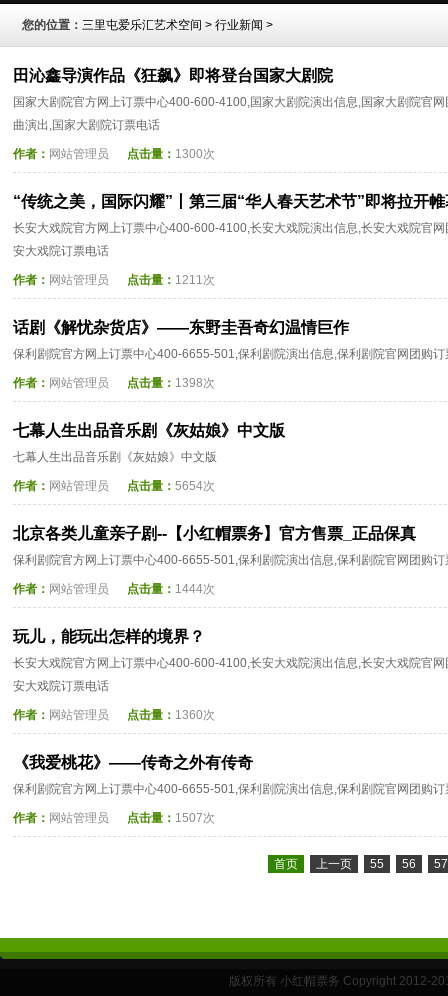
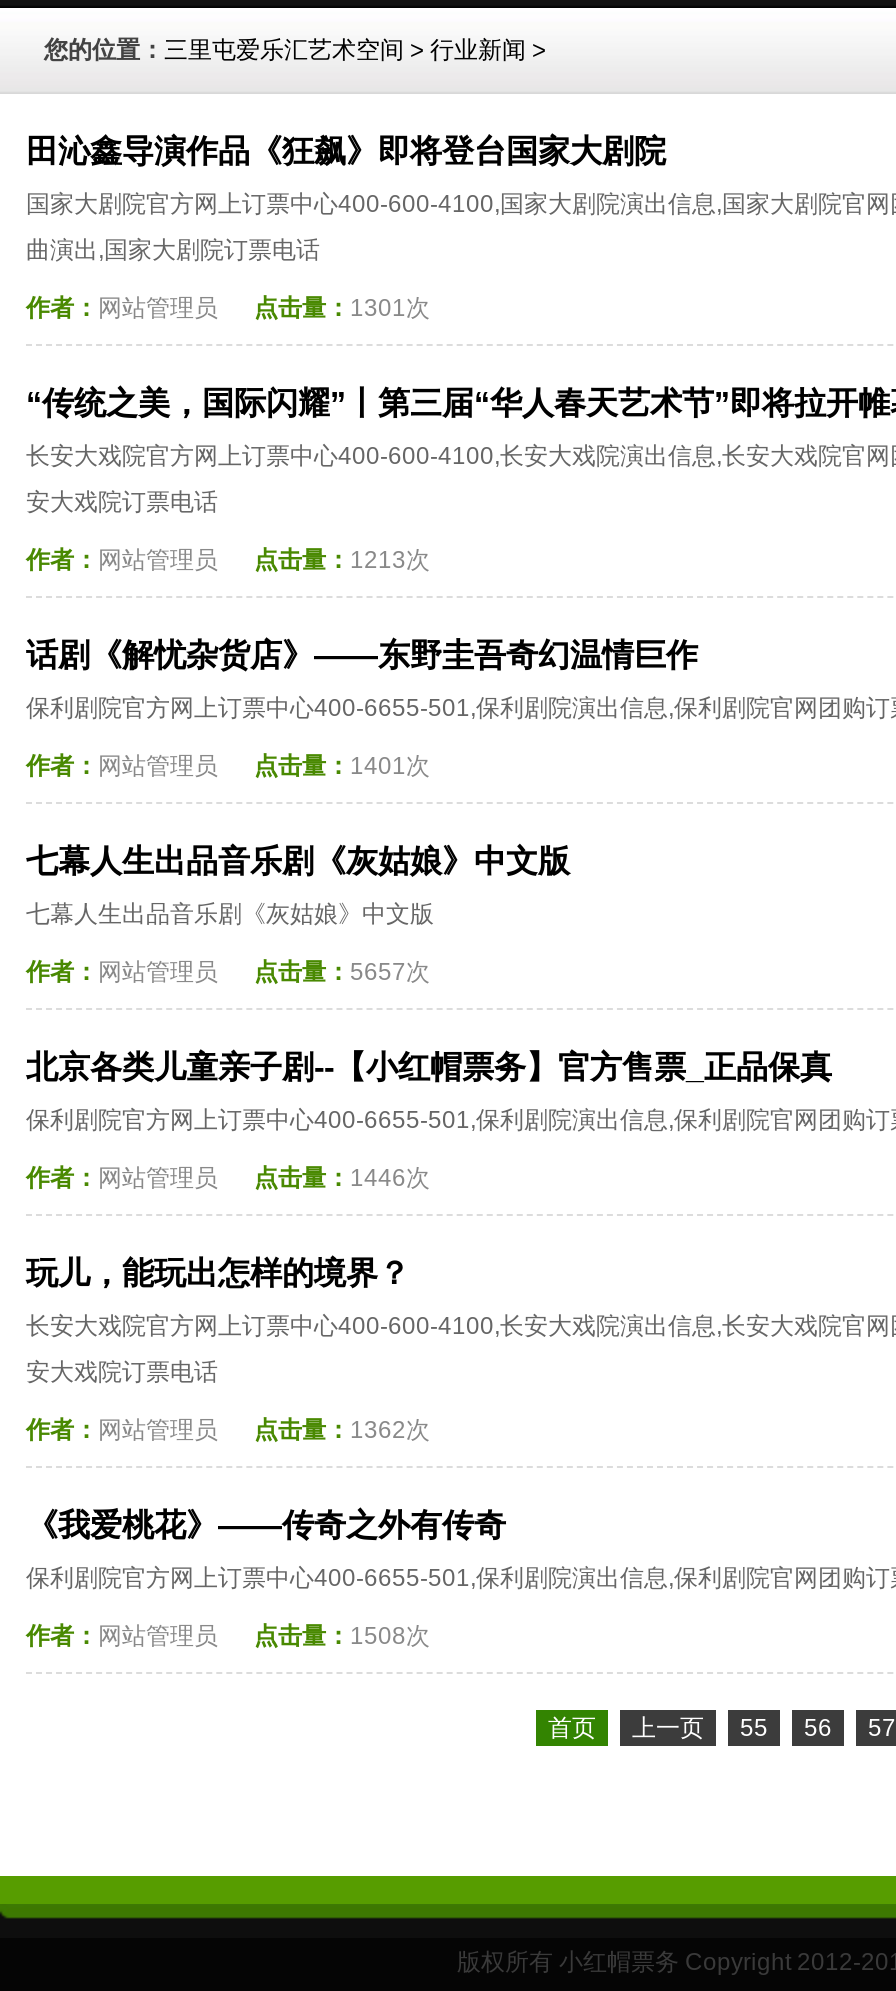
[13,147,215,161] 作者：网站管理员点击量：1300次 -> [26,294,430,322] 作者：网站管理员点击量：1301次
[13,273,215,287] 作者：网站管理员点击量：1211次 -> [26,546,430,574] 作者：网站管理员点击量：1213次
[13,376,215,390] 作者：网站管理员点击量：1398次 -> [26,752,430,780] 作者：网站管理员点击量：1401次
[13,479,215,493] 作者：网站管理员点击量：5654次 -> [26,958,430,986] 作者：网站管理员点击量：5657次
[13,582,215,596] 作者：网站管理员点击量：1444次 -> [26,1164,430,1192] 作者：网站管理员点击量：1446次
[13,708,215,722] 作者：网站管理员点击量：1360次 -> [26,1416,430,1444] 作者：网站管理员点击量：1362次
[13,811,215,825] 作者：网站管理员点击量：1507次 -> [26,1622,430,1650] 作者：网站管理员点击量：1508次

